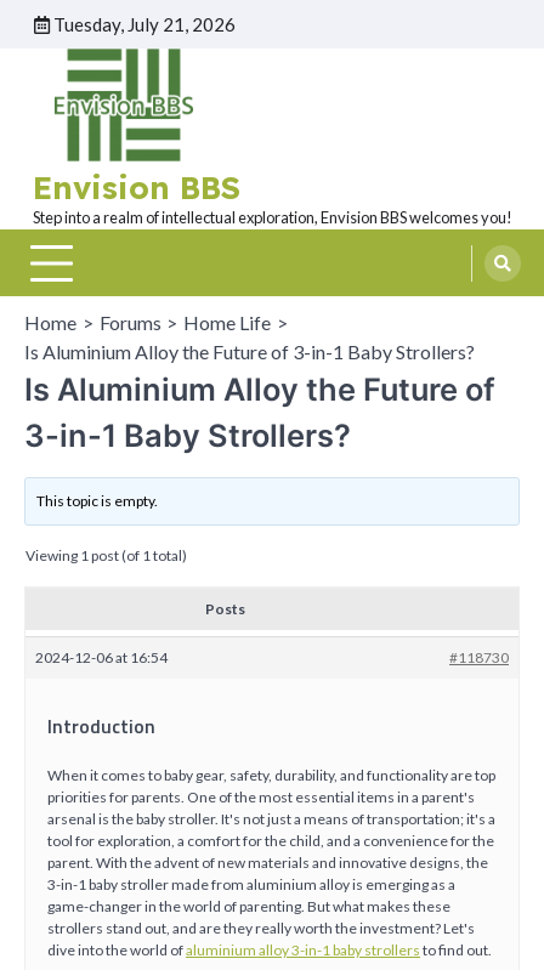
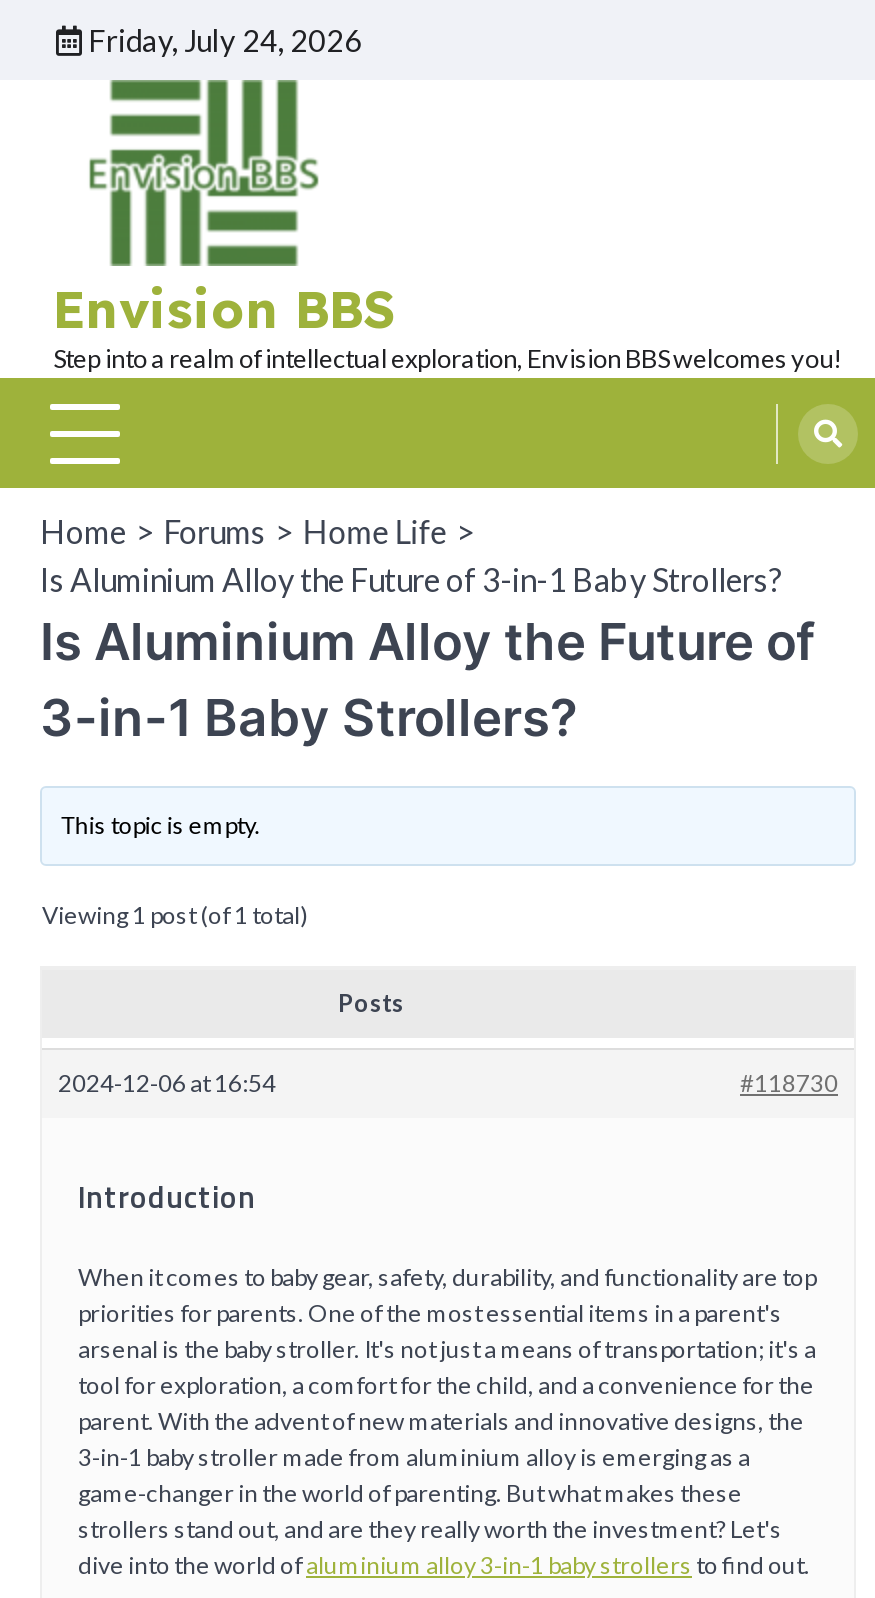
[53,13,236,35] Tuesday, July 21, 2026 -> [88,22,362,58] Friday, July 24, 2026

